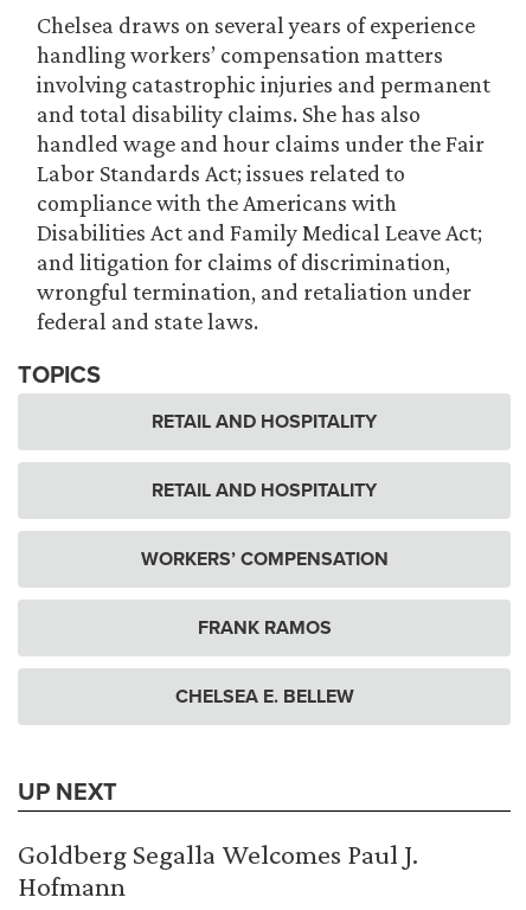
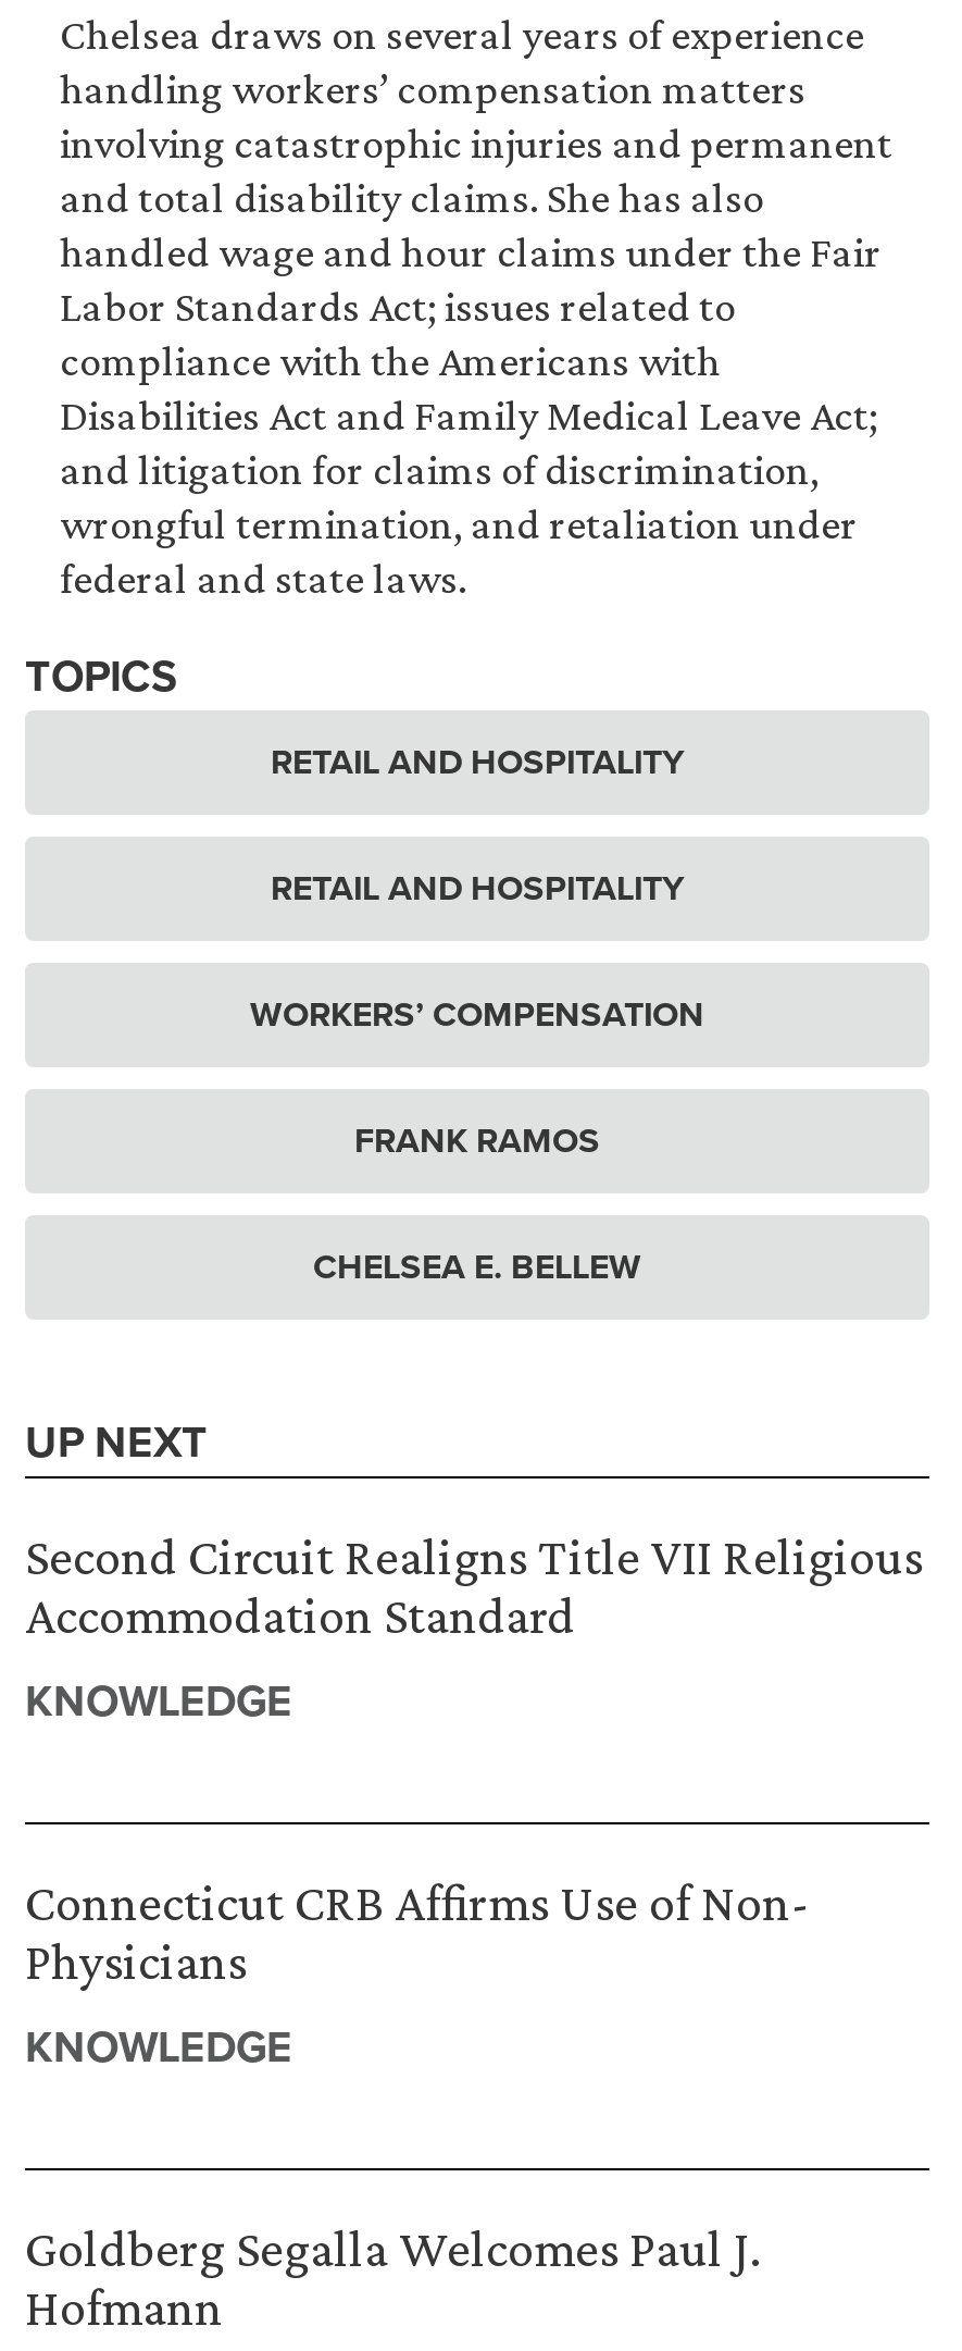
none -> [25,1526,923,2077] Second Circuit Realigns Title VII Religious | Accommodation Standard | KNOWLEDGE | Connecticut CRB Affirms Use of Non- | Physicians | KNOWLEDGE

